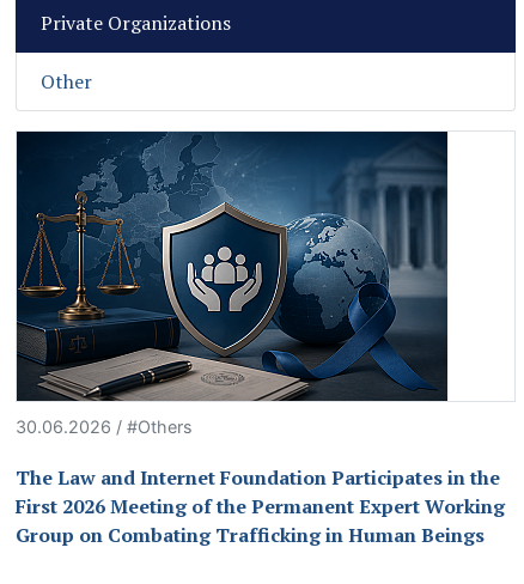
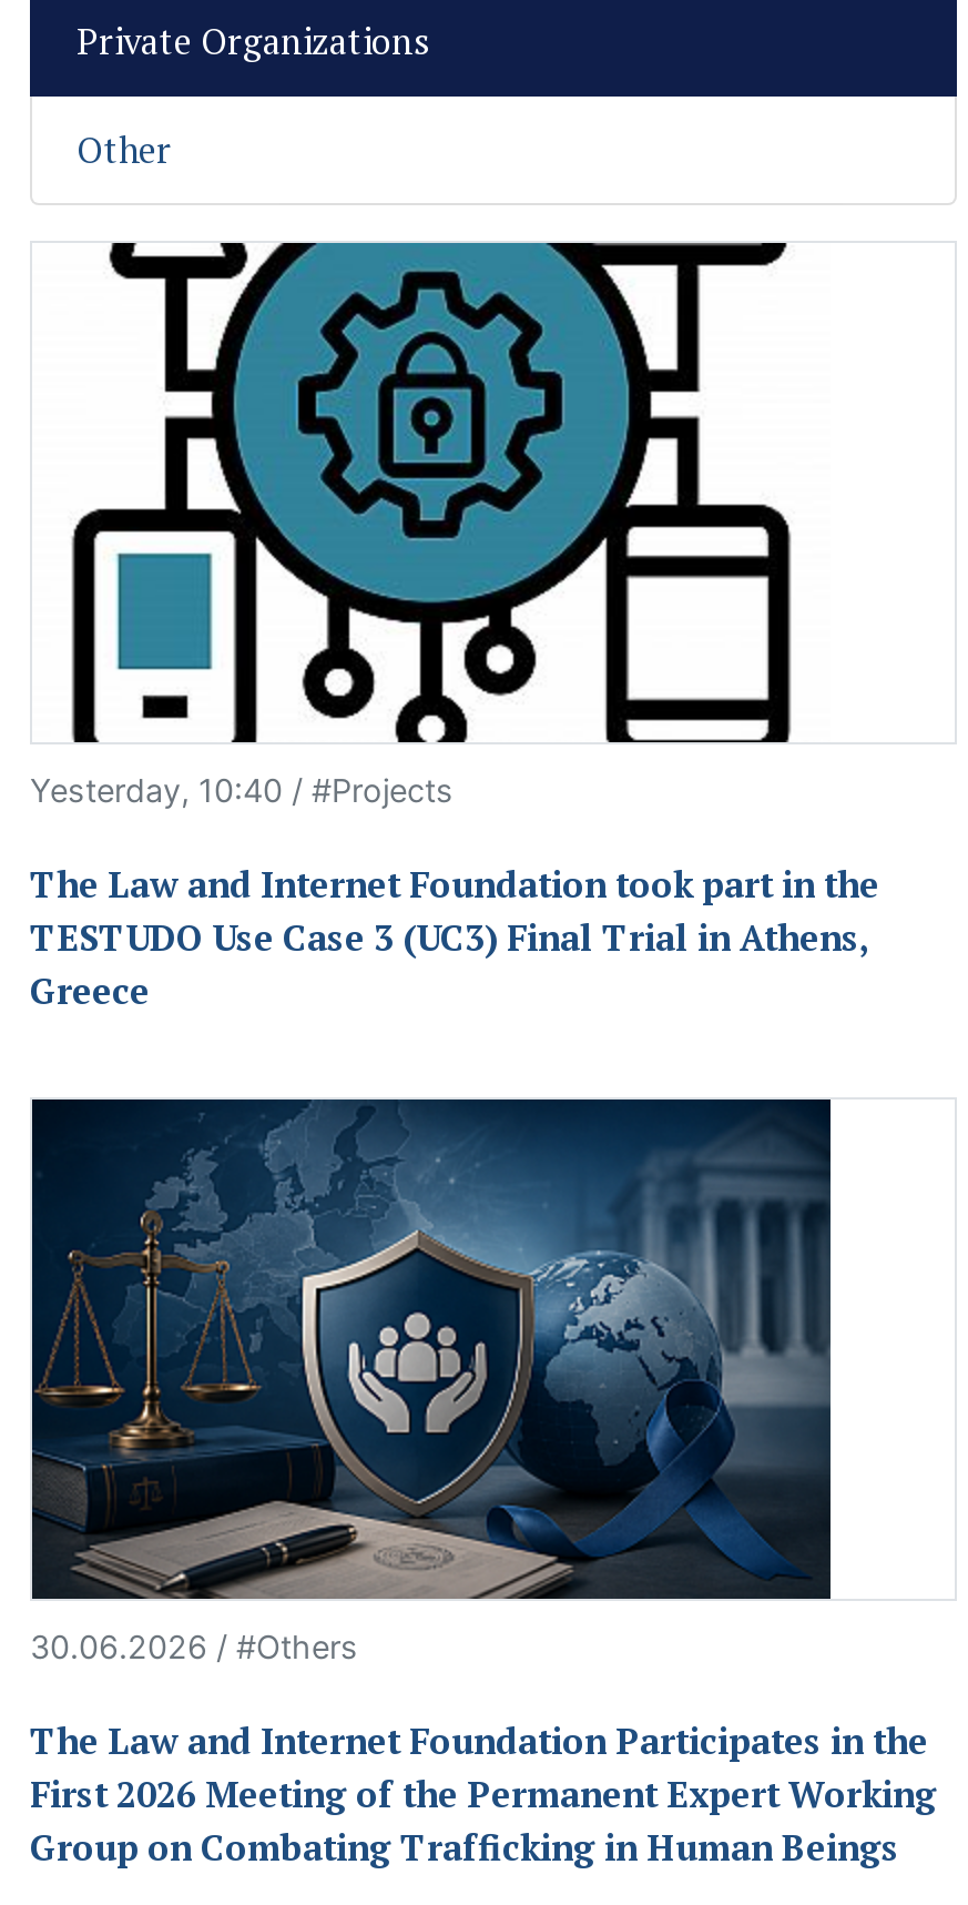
none -> [30,241,879,1016] [image] | Yesterday, 10:40 / #Projects | The Law and Internet Foundation took part in the | TESTUDO Use Case 3 (UC3) Final Trial in Athens, | Greece

